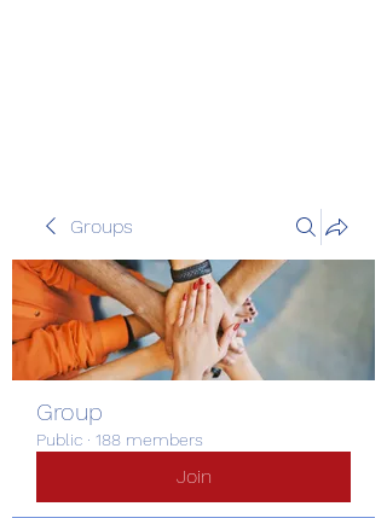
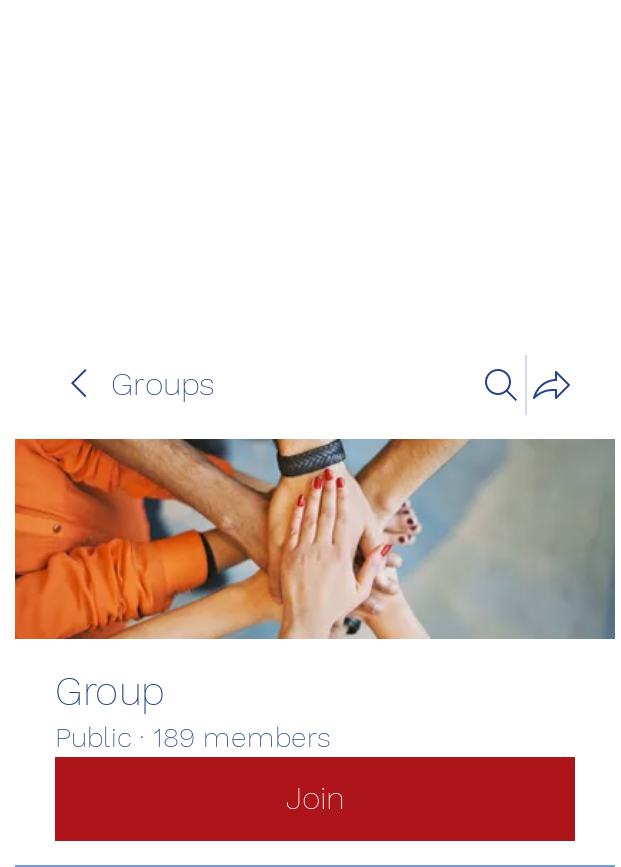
[36,430,203,449] Public · 188 members -> [55,721,331,753] Public · 189 members

